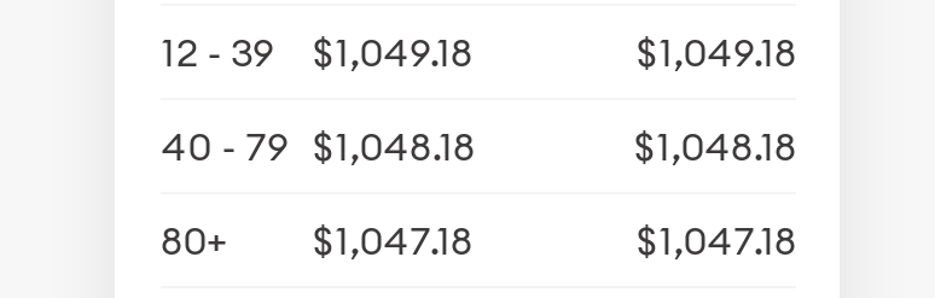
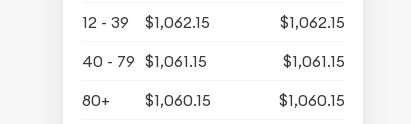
[161,28,473,76] 12 - 39 $1,049.18 -> [82,12,210,32] 12 - 39 $1,062.15
[637,28,797,76] $1,049.18 -> [280,12,345,32] $1,062.15
[161,122,475,170] 40 - 79 $1,048.18 -> [82,51,207,71] 40 - 79 $1,061.15
[635,122,797,170] $1,048.18 -> [283,51,345,71] $1,061.15
[161,216,473,264] 80+ $1,047.18 -> [82,90,211,110] 80+ $1,060.15
[637,216,797,264] $1,047.18 -> [279,90,345,110] $1,060.15

